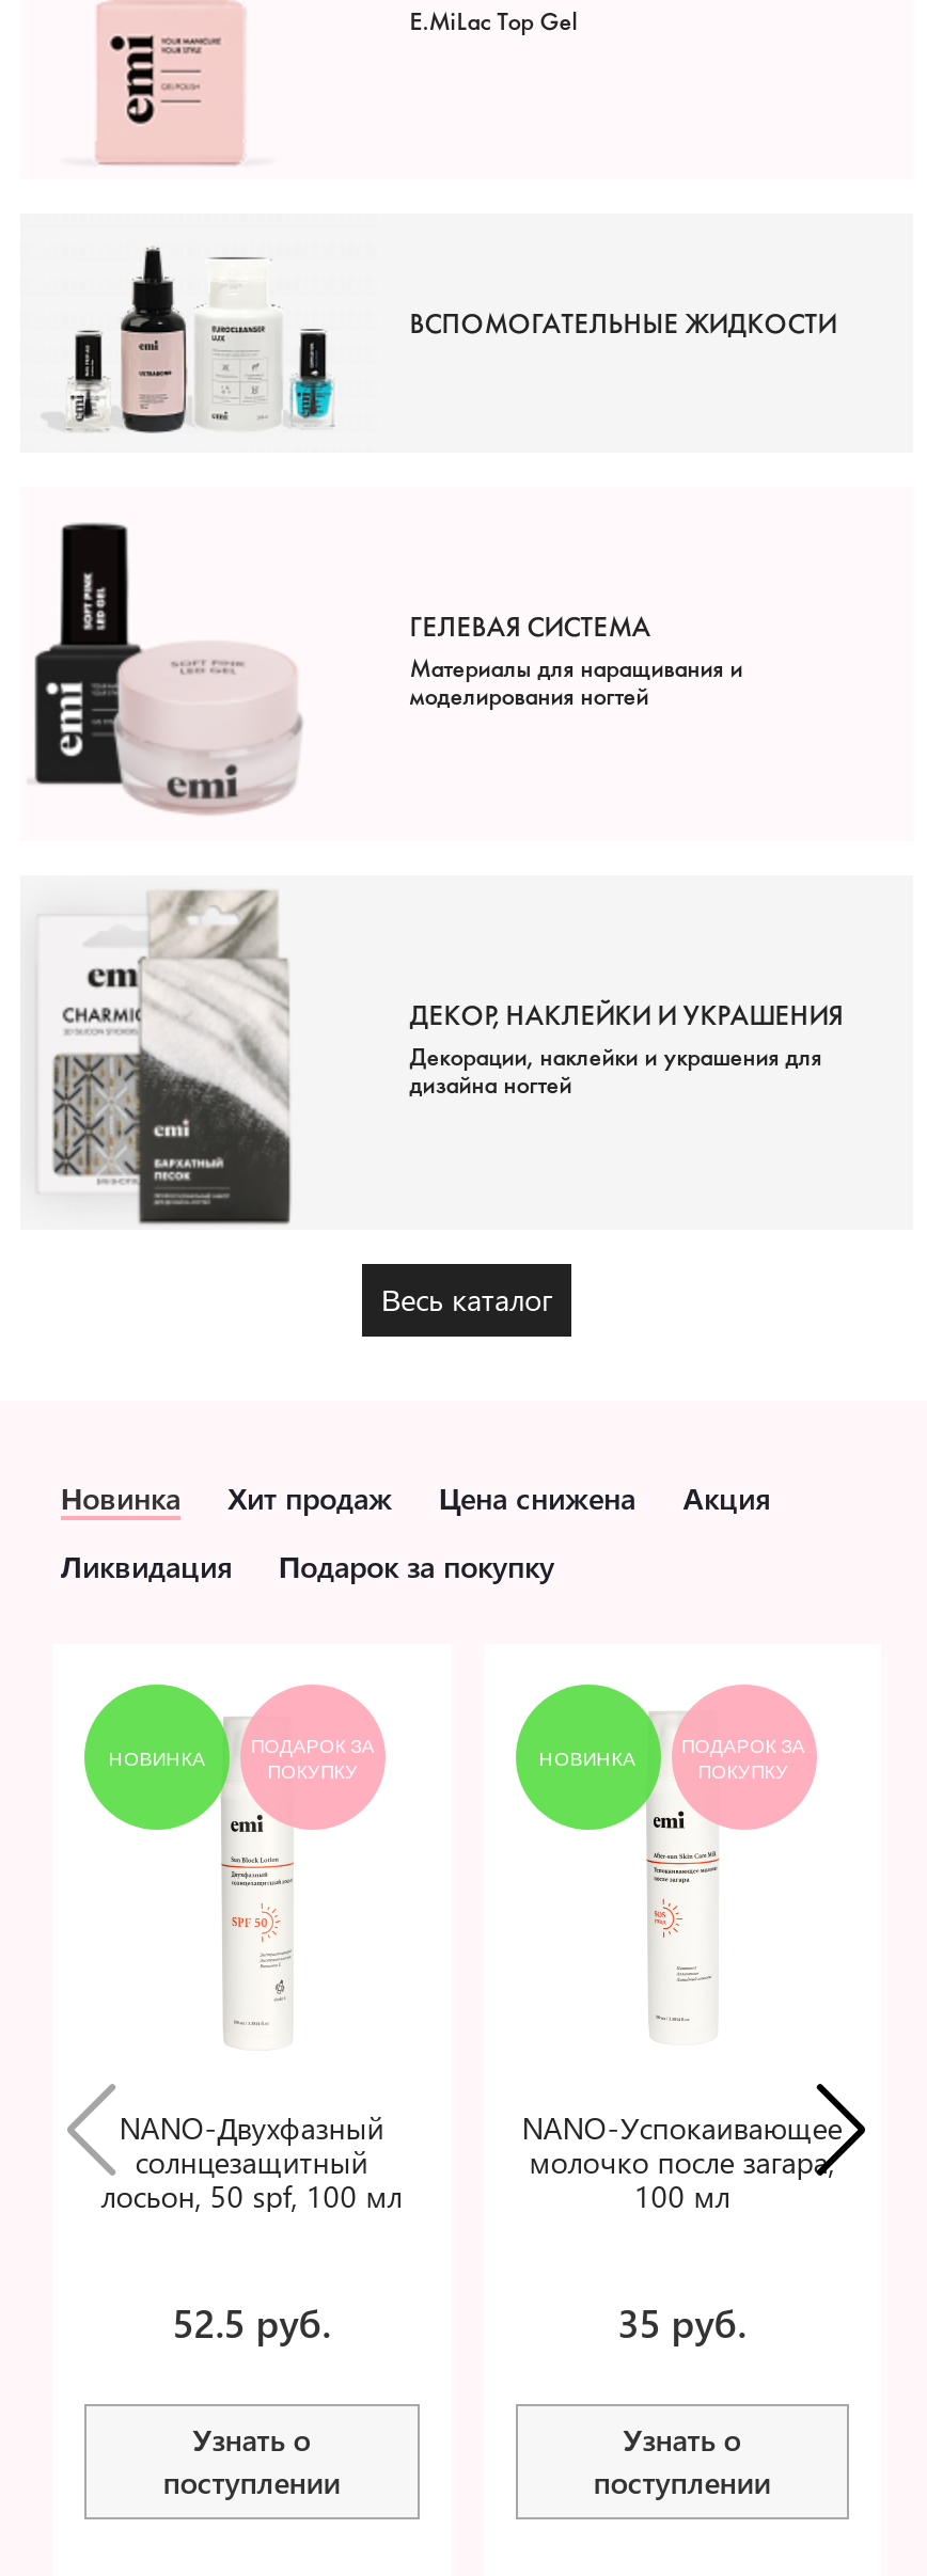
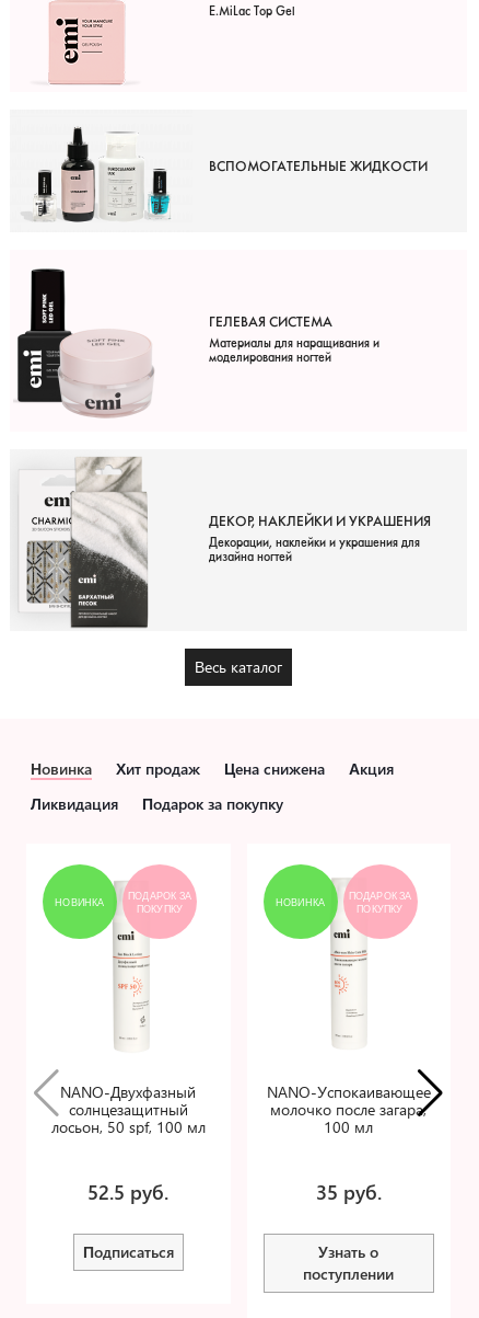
[163,2418,340,2502] Узнать о | поступлении -> [83,1241,174,1262] Подписаться

